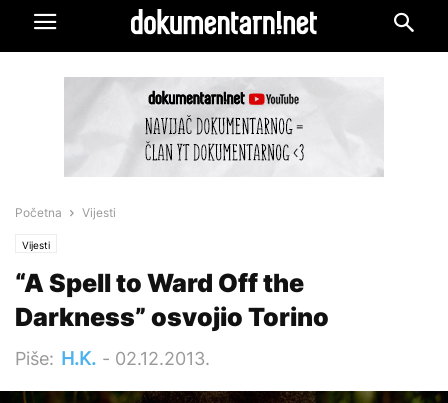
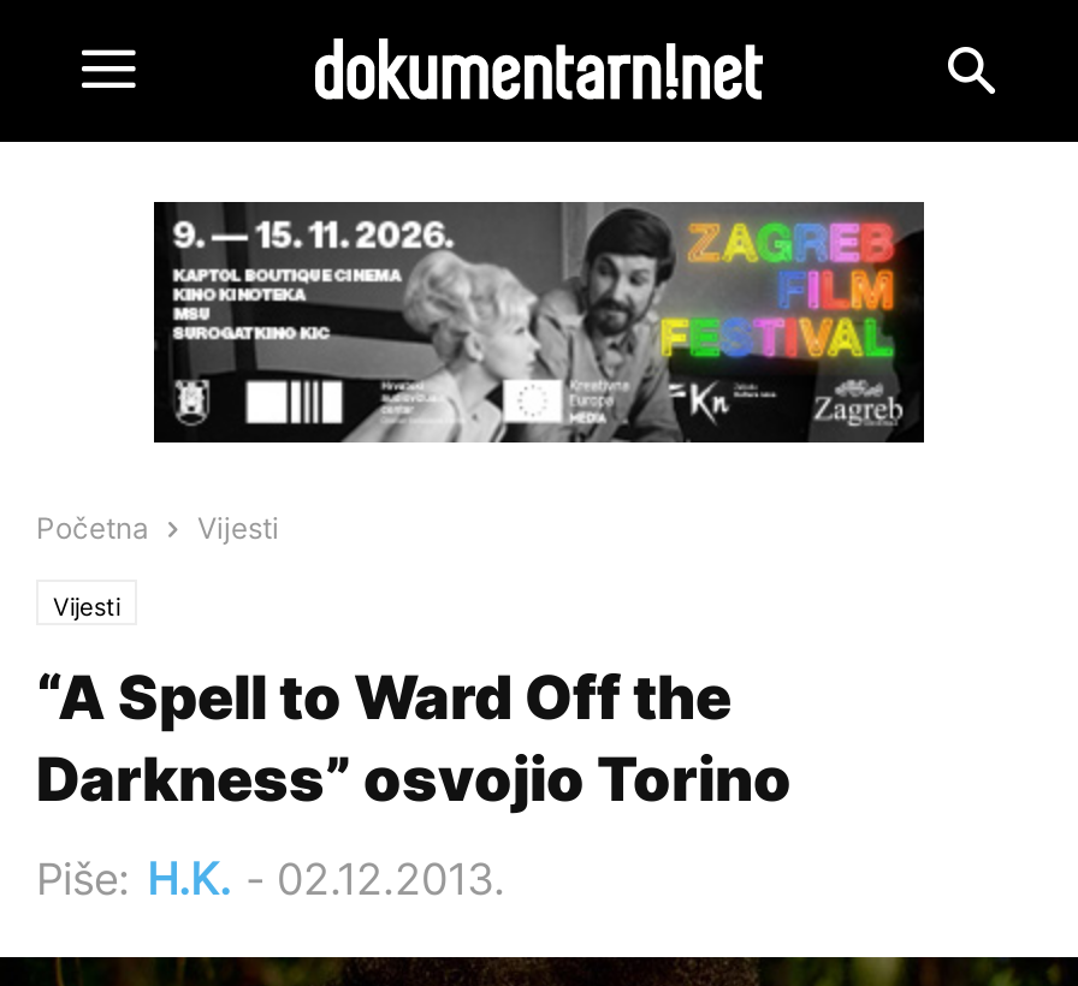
[64,77,384,177] [image] -> [152,200,926,445] [image]

